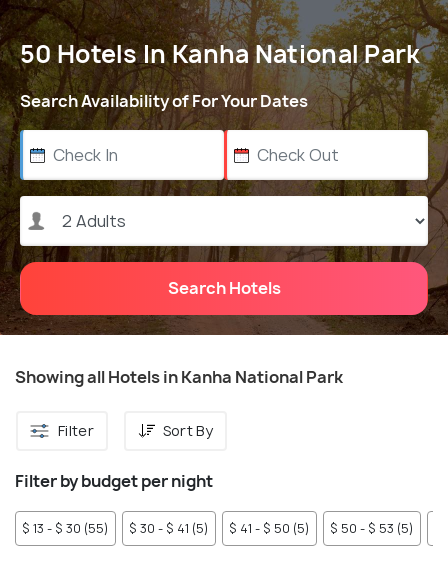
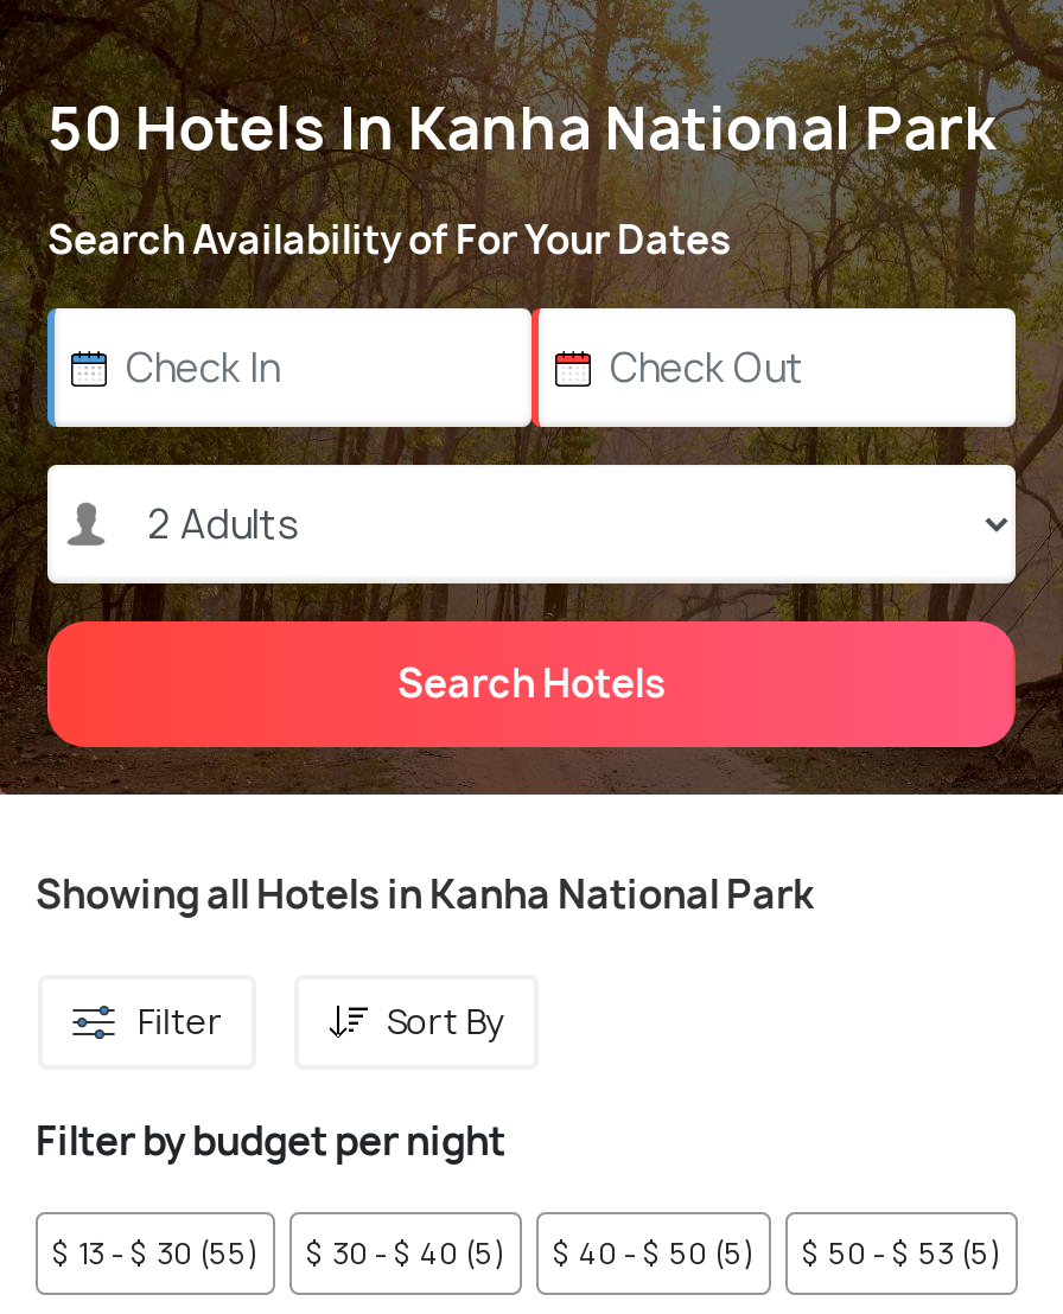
[129,520,209,537] $ 30 - $ 41 (5) -> [306,1234,505,1274] $ 30 - $ 40 (5)
[229,520,310,537] $ 41 - $ 50 (5) -> [553,1234,755,1274] $ 40 - $ 50 (5)

